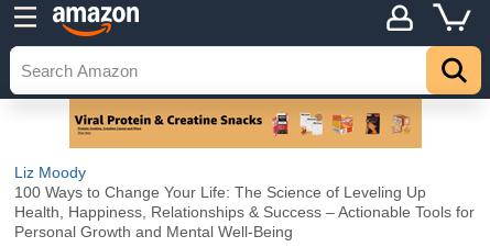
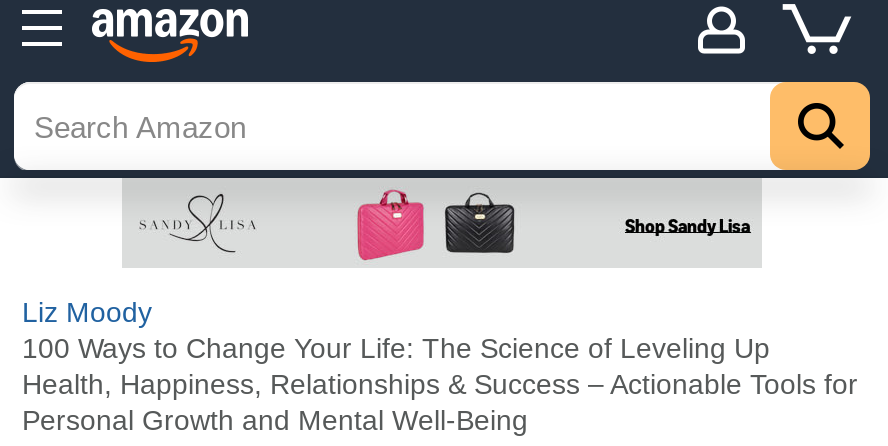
[69,98,422,148] [image] -> [124,176,760,266] [image]

